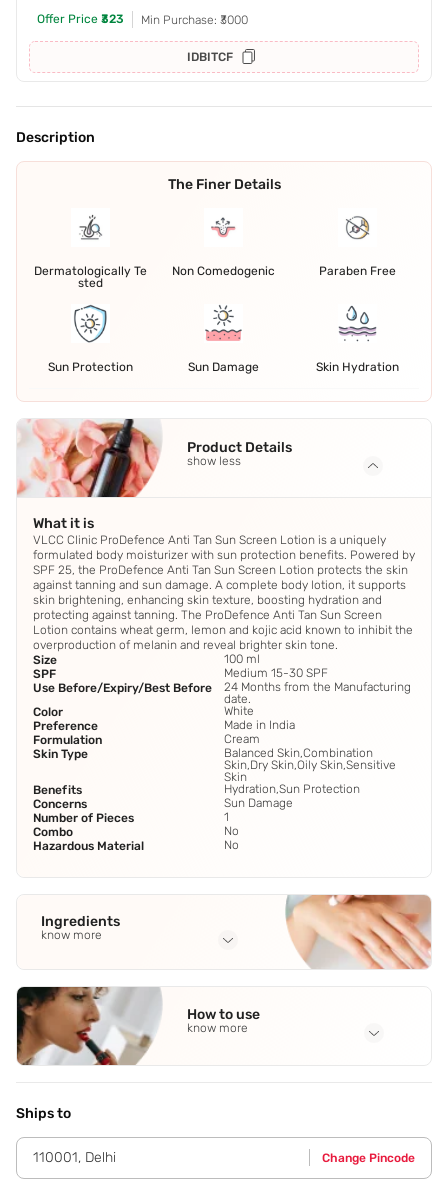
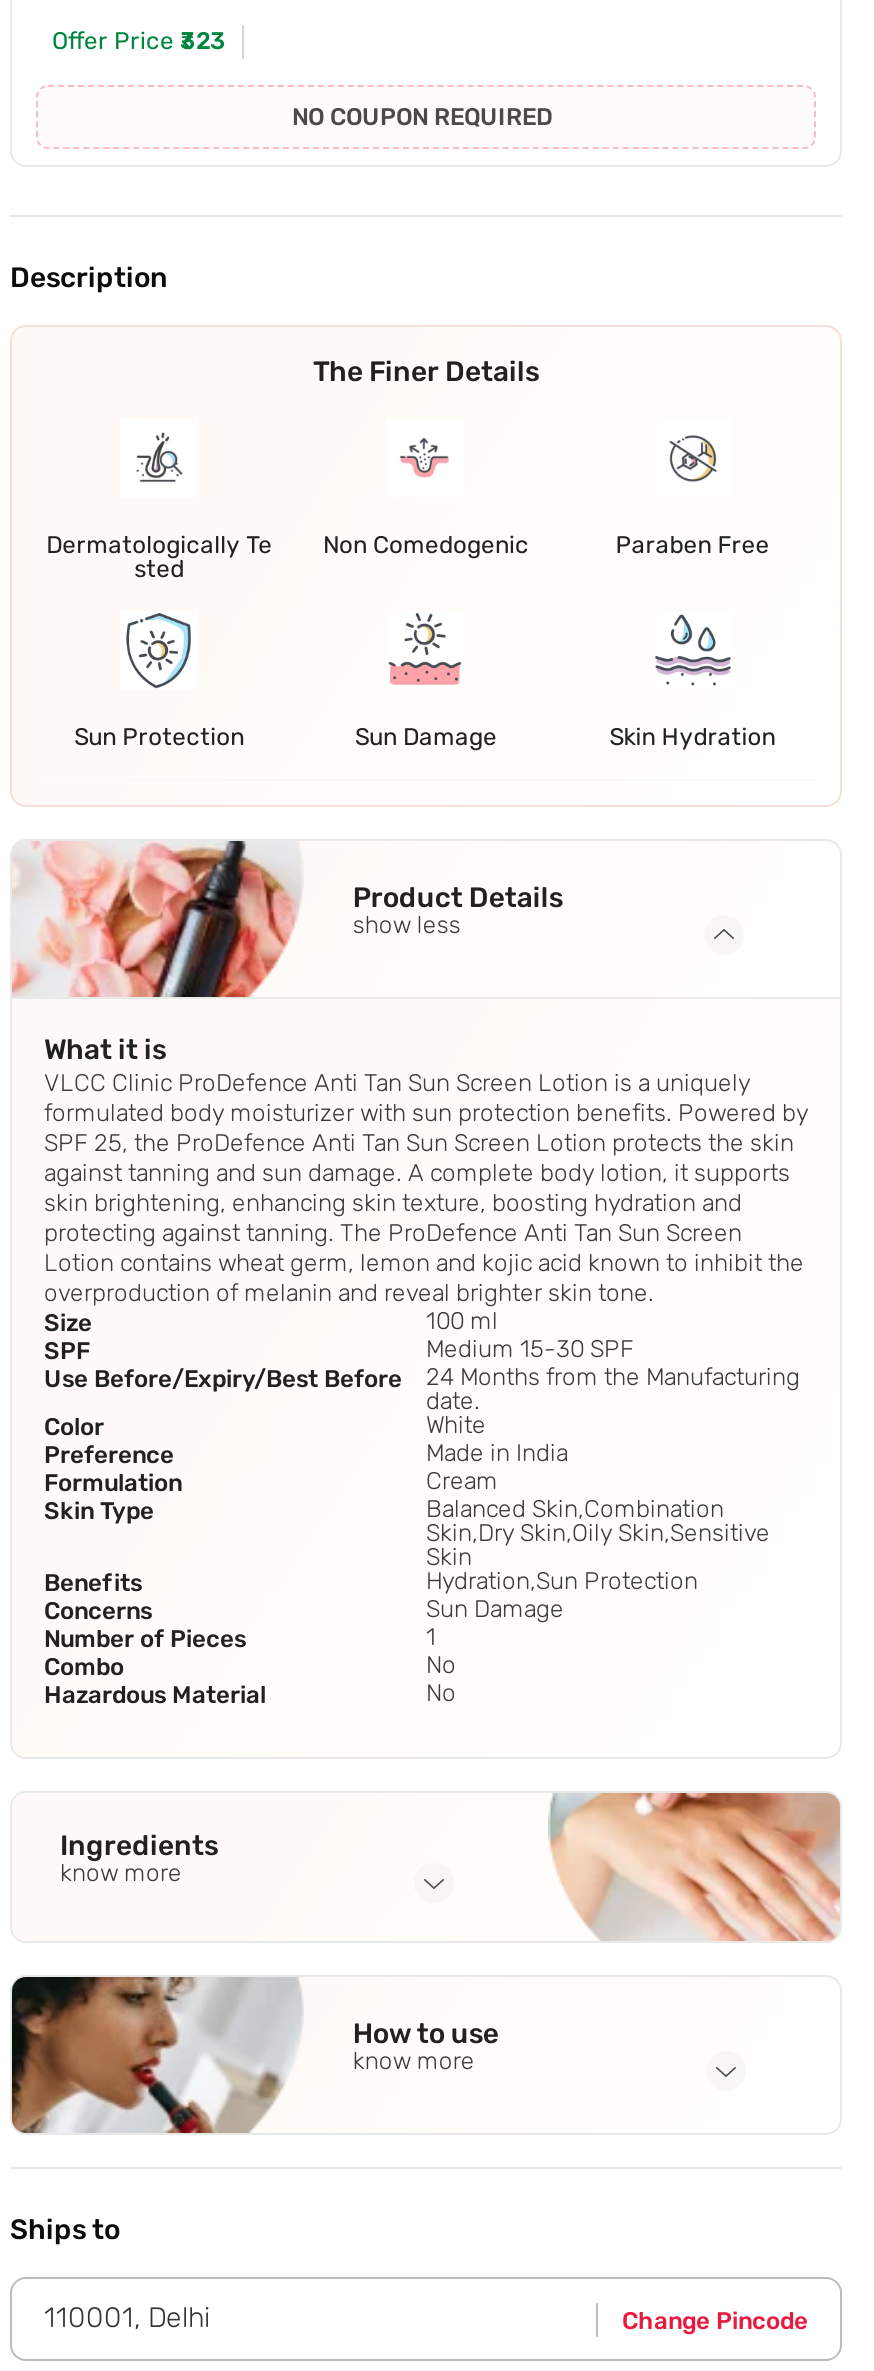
[141,13,248,64] Min Purchase: ₹3000 | IDBITCF -> [292,104,552,132] NO COUPON REQUIRED

